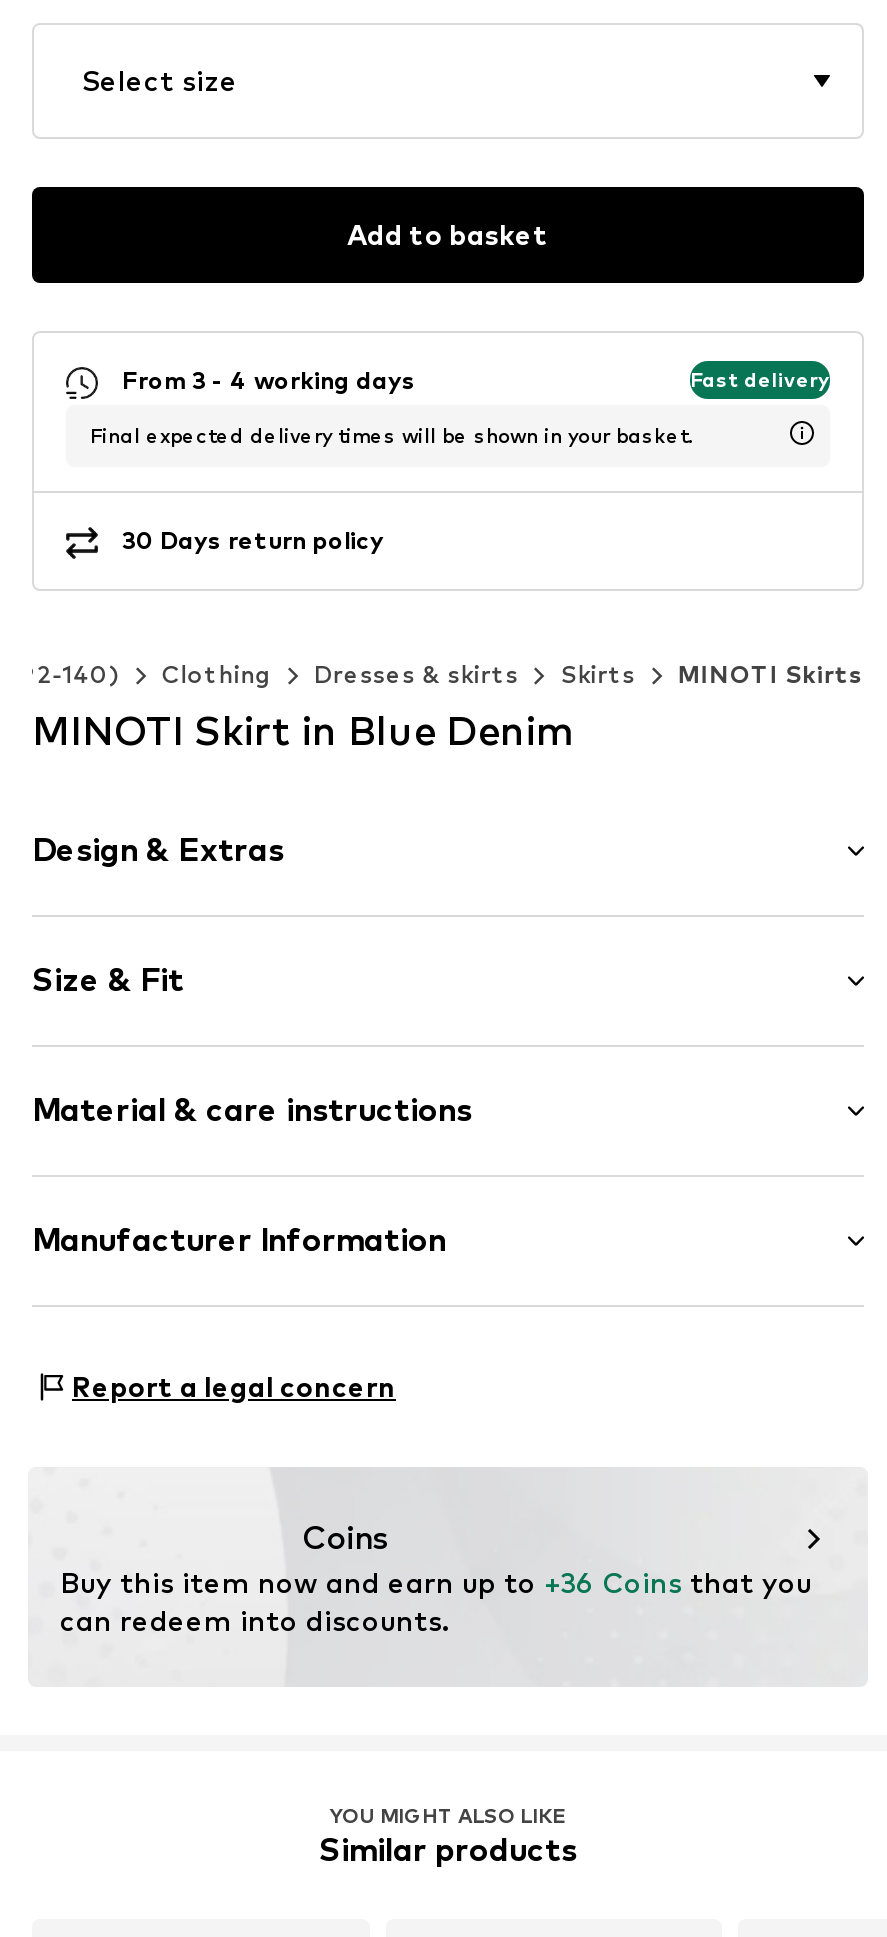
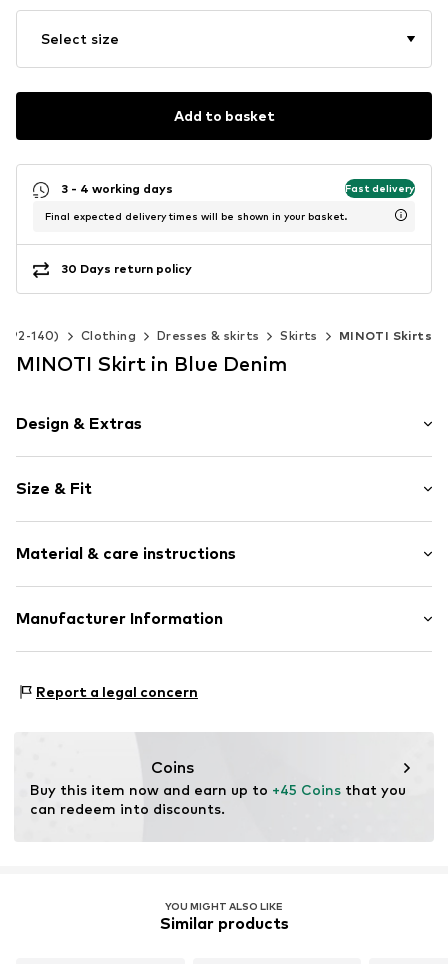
[122,365,416,395] From 3 - 4 working days -> [61,181,173,196] 3 - 4 working days
[60,1564,812,1598] Buy this item now and earn up to +36 Coins that you -> [30,781,406,798] Buy this item now and earn up to +45 Coins that you

